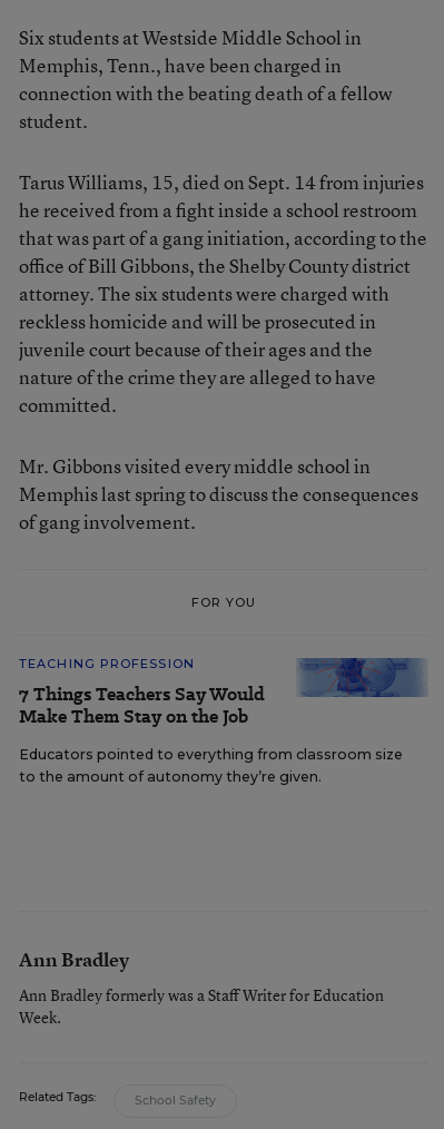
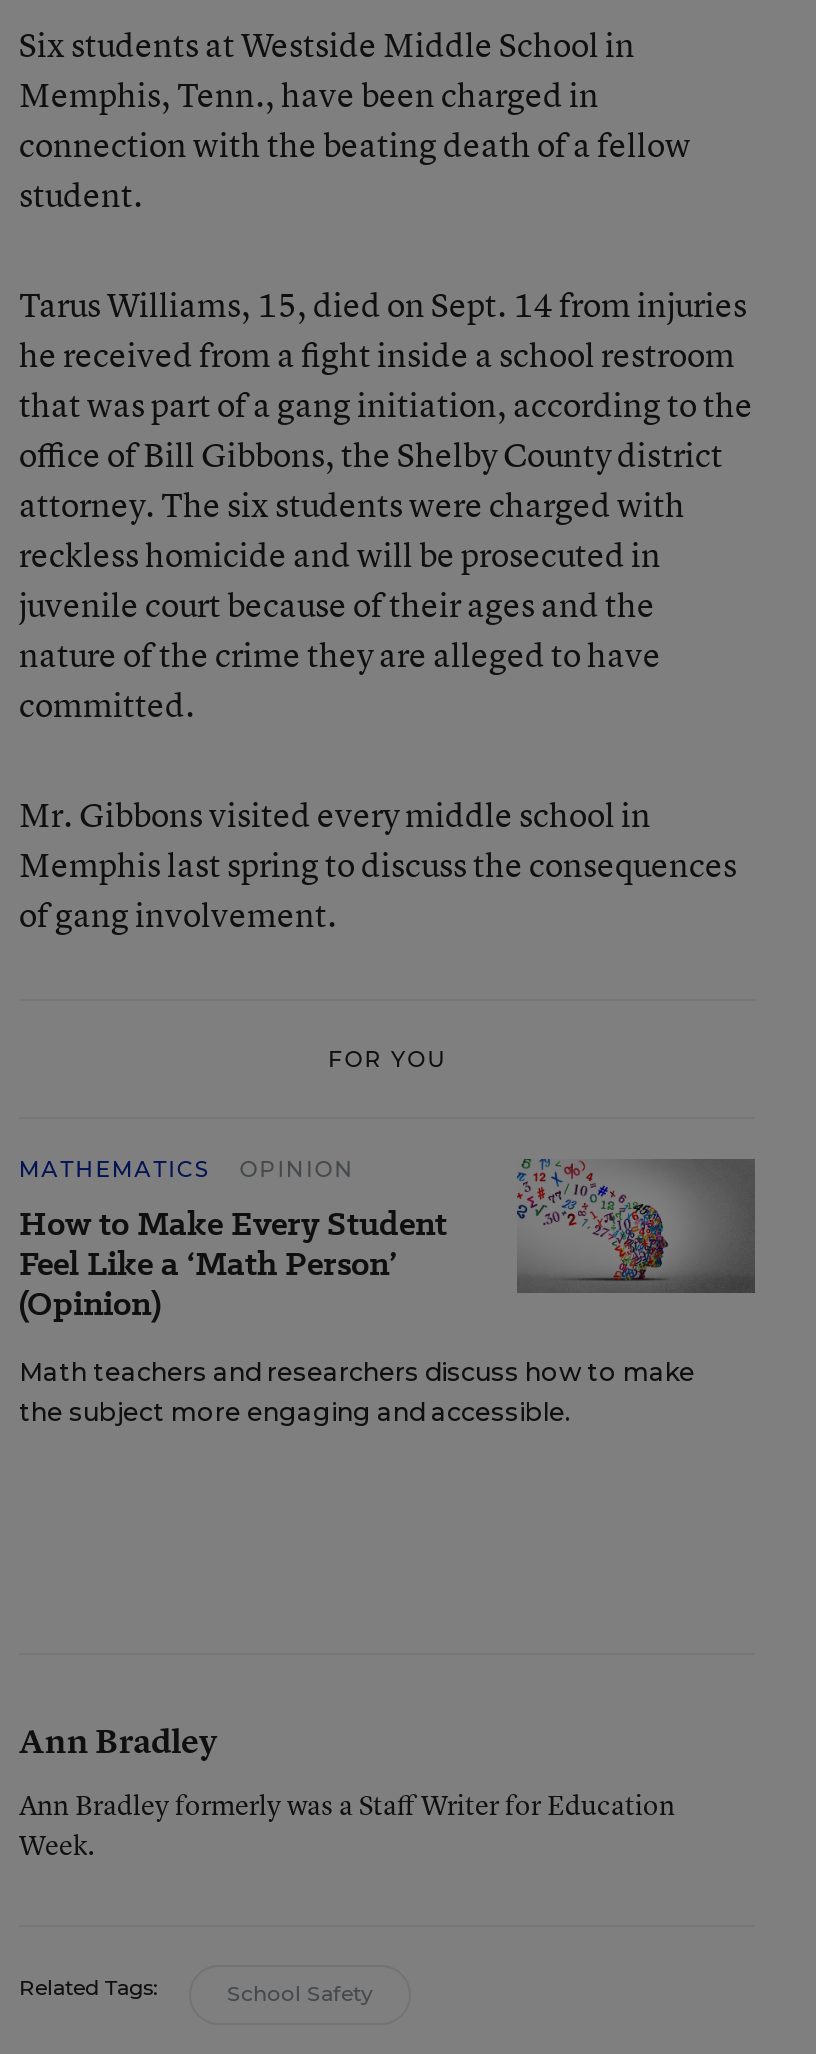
[19,656,265,729] TEACHING PROFESSION | 7 Things Teachers Say Would | Make Them Stay on the Job -> [19,1155,447,1327] MATHEMATICS | OPINION | How to Make Every Student | Feel Like a ‘Math Person’ | (Opinion)
[19,657,428,785] [image] | Educators pointed to everything from classroom size | to the amount of autonomy they’re given. -> [19,1159,757,1427] [image] | Math teachers and researchers discuss how to make | the subject more engaging and accessible.

